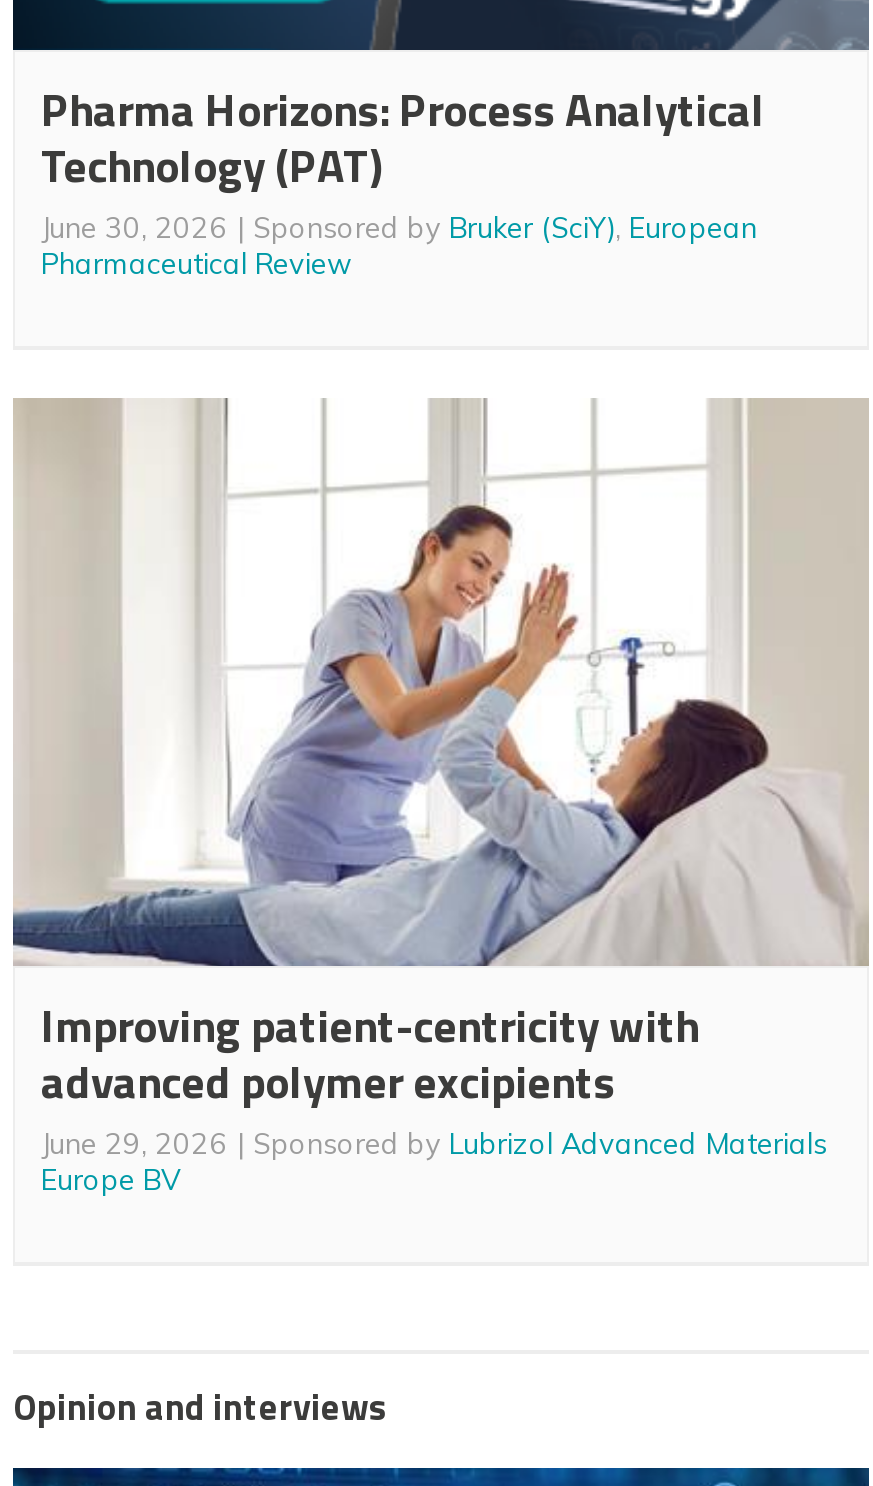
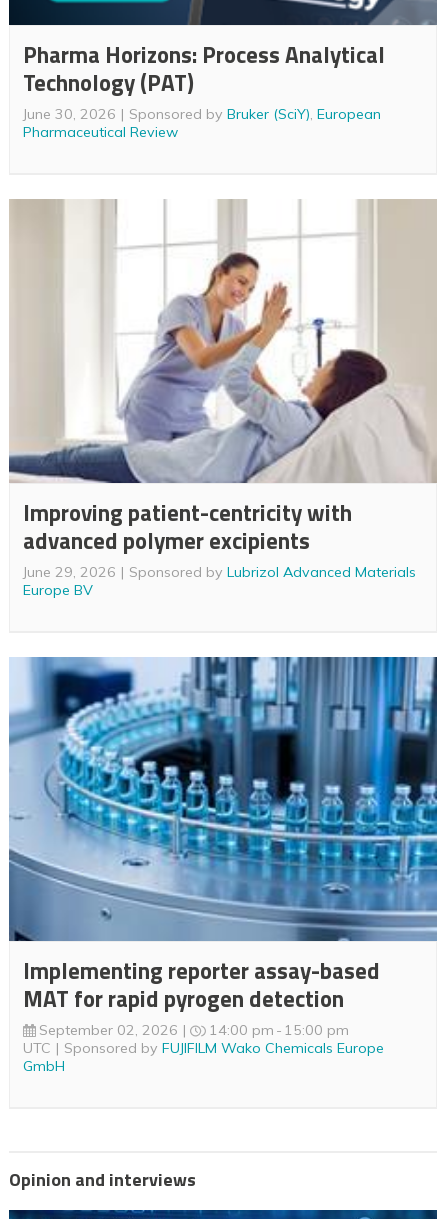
none -> [9,656,438,1075] [image] | Implementing reporter assay-based | MAT for rapid pyrogen detection | September 02, 2026 | 14:00 pm 15:00 pm | UTC | Sponsored by FUJIFILM Wako Chemicals Europe | GmbH

